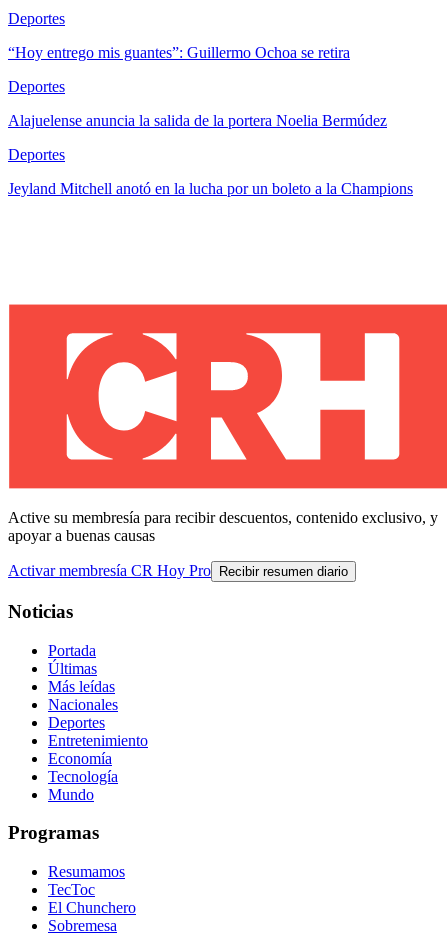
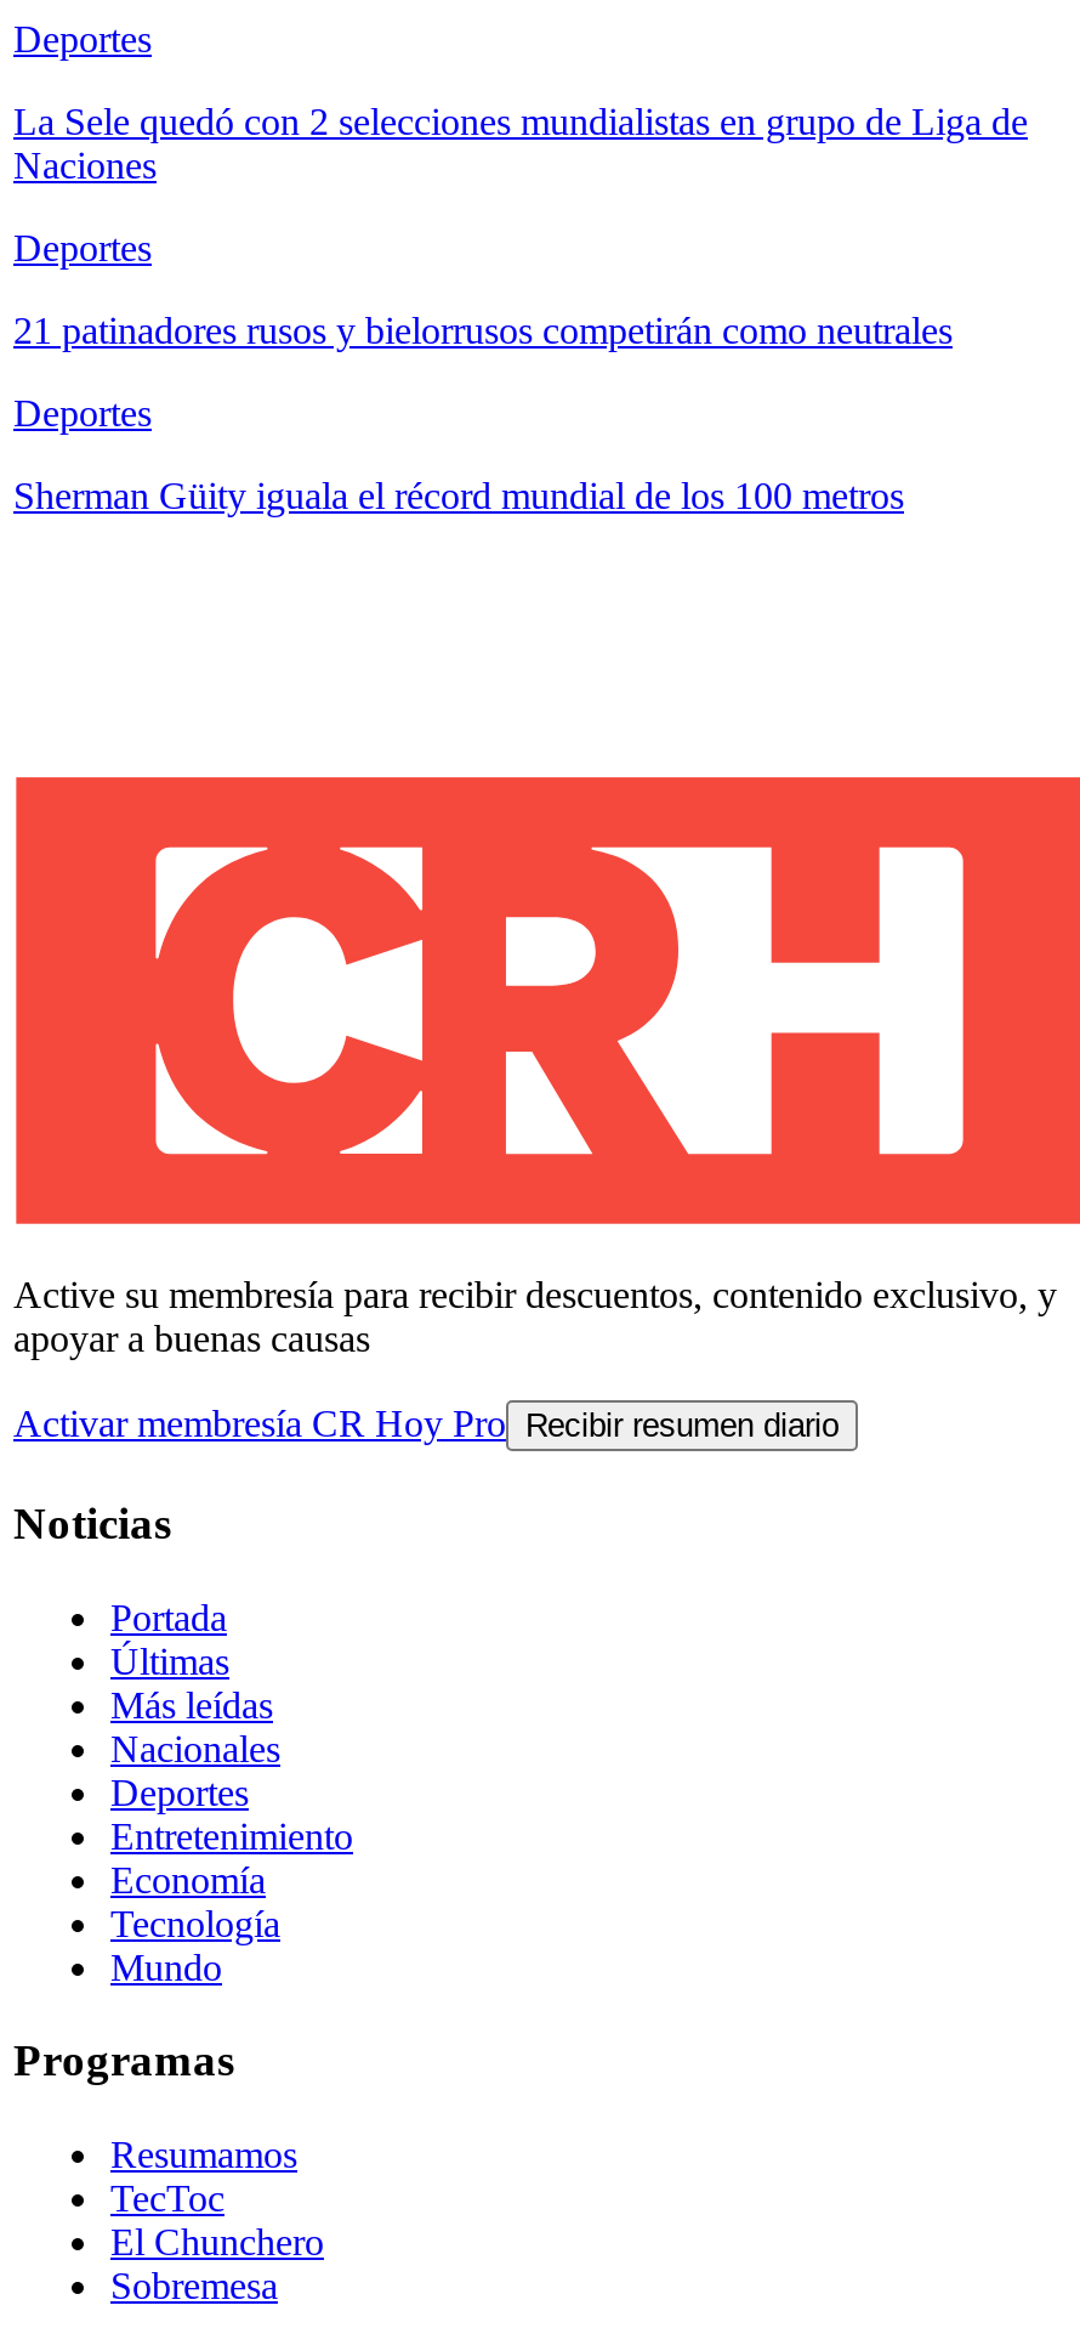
[8,44,350,61] “Hoy entrego mis guantes”: Guillermo Ochoa se retira -> [13,101,1028,186] La Sele quedó con 2 selecciones mundialistas en grupo de Liga de | Naciones
[8,112,387,129] Alajuelense anuncia la salida de la portera Noelia Bermúdez -> [13,310,953,351] 21 patinadores rusos y bielorrusos competirán como neutrales
[8,180,413,197] Jeyland Mitchell anotó en la lucha por un boleto a la Champions -> [13,475,904,516] Sherman Güity iguala el récord mundial de los 100 metros

